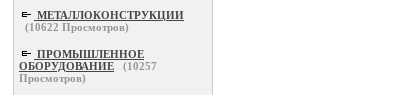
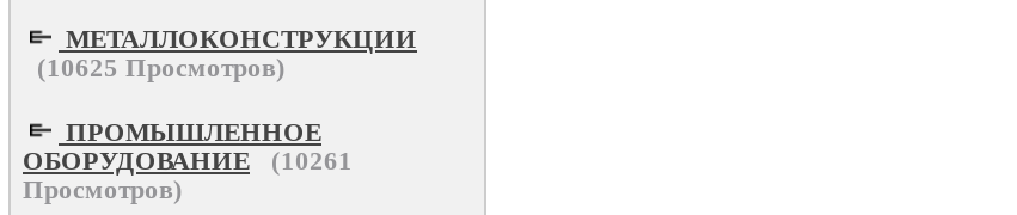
[25,21,129,33] (10622Просмотров) -> [37,53,286,81] (10625Просмотров)
[19,60,157,72] ОБОРУДОВАНИЕ (10257 -> [23,146,353,174] ОБОРУДОВАНИЕ (10261

